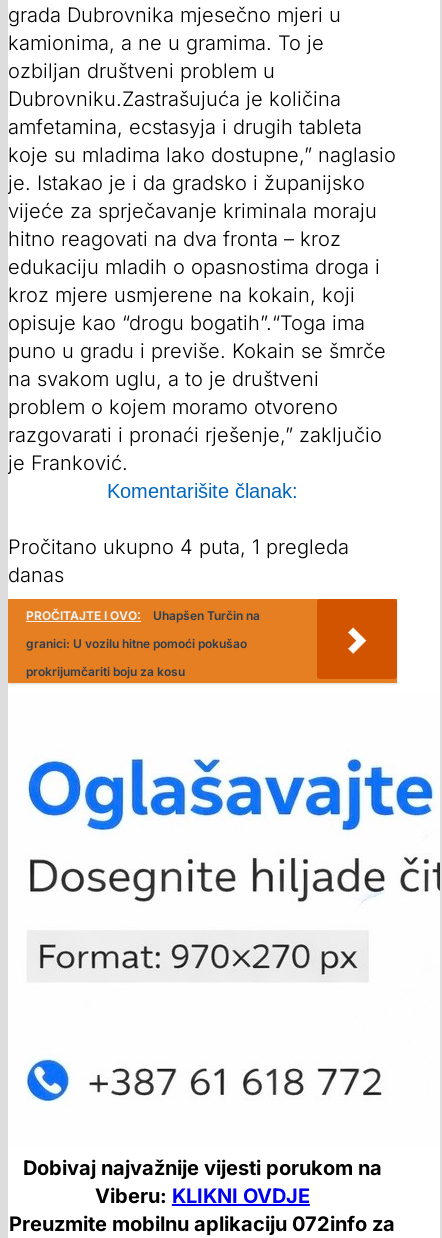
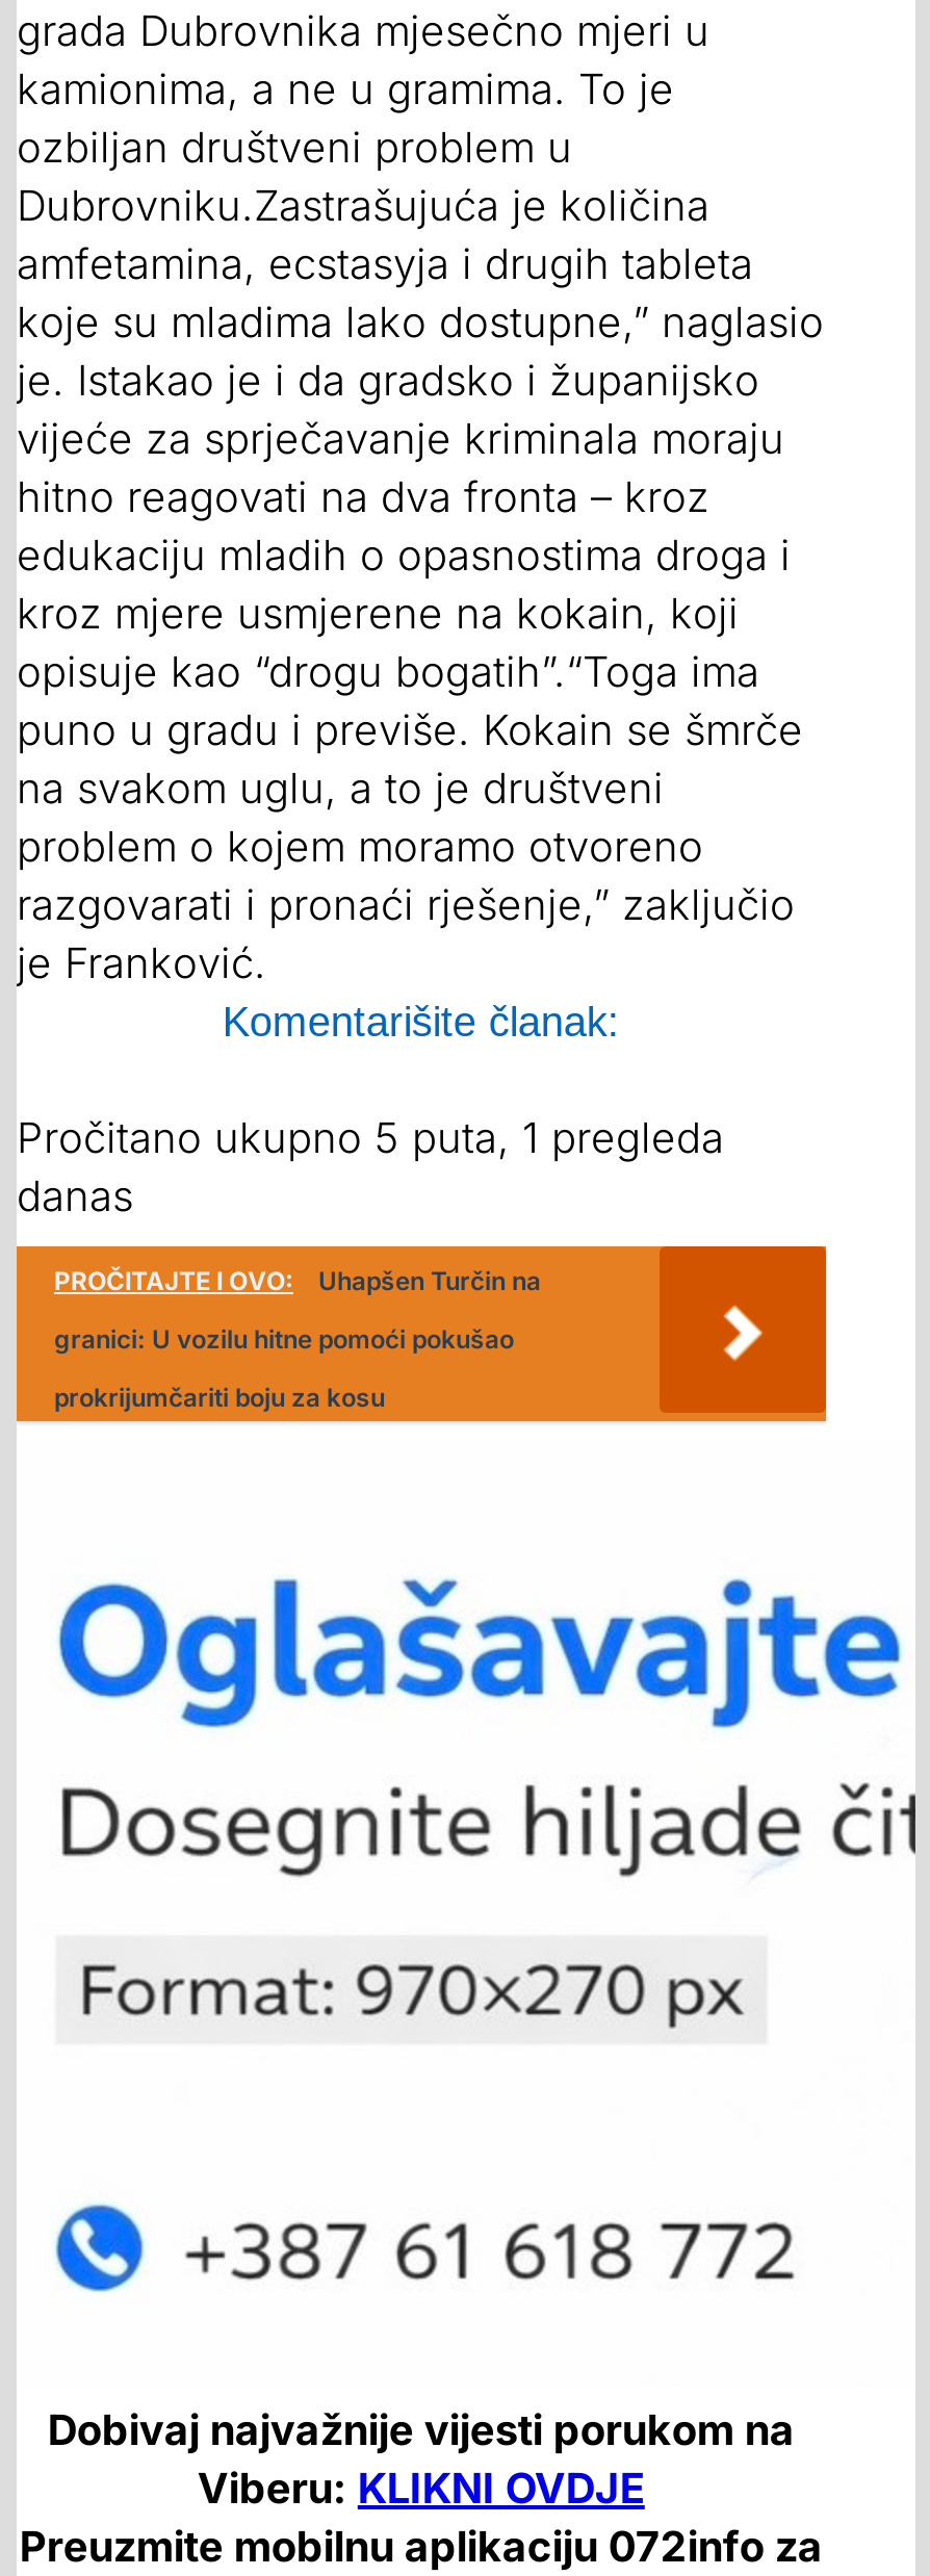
[8,535,349,559] Pročitano ukupno 4 puta, 1 pregleda -> [17,1113,724,1163] Pročitano ukupno 5 puta, 1 pregleda

